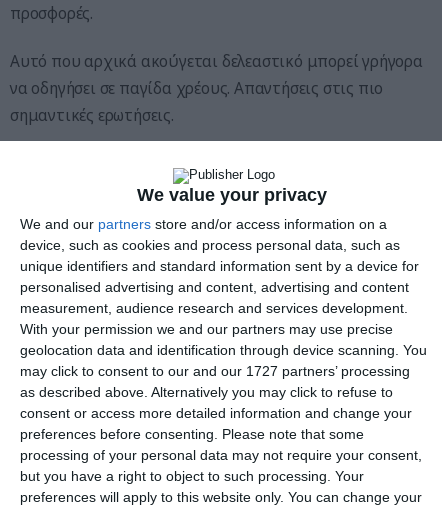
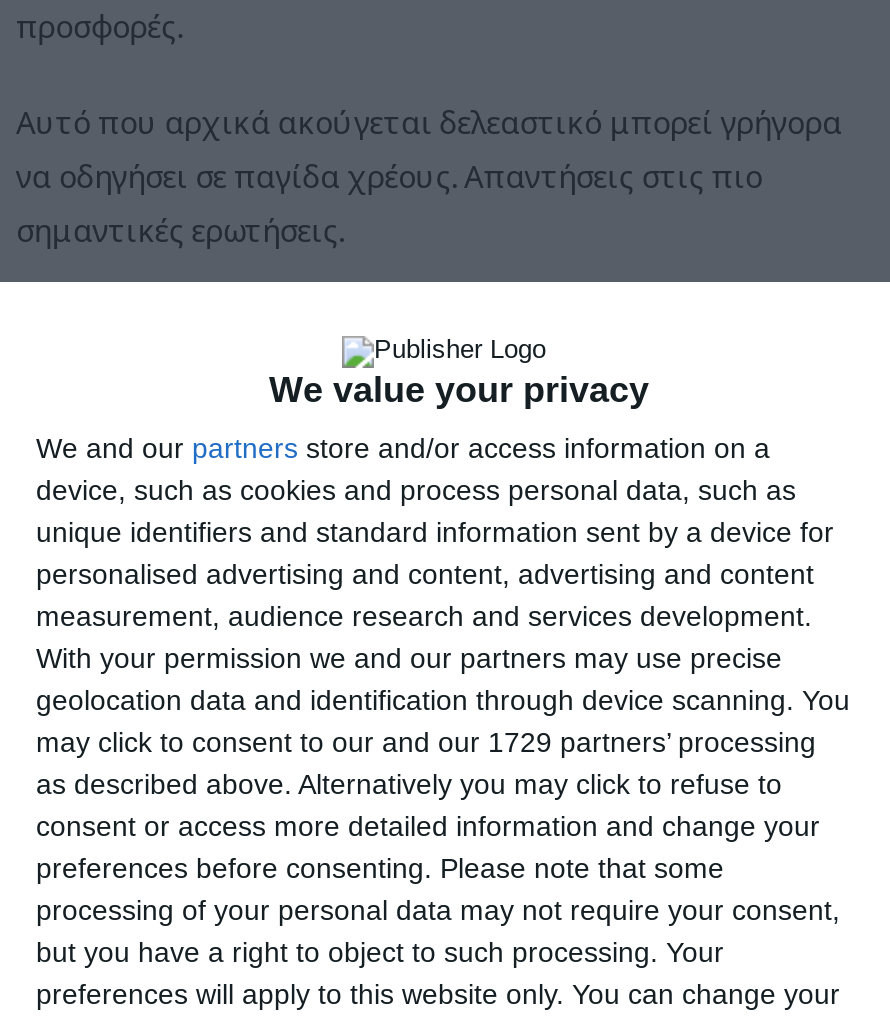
[20,363,410,379] may click to consent to our and our 1727 partners’ processing -> [36,727,816,759] may click to consent to our and our 1729 partners’ processing

